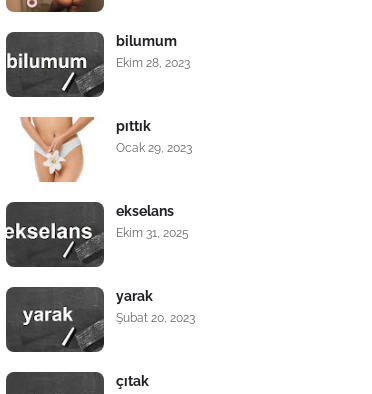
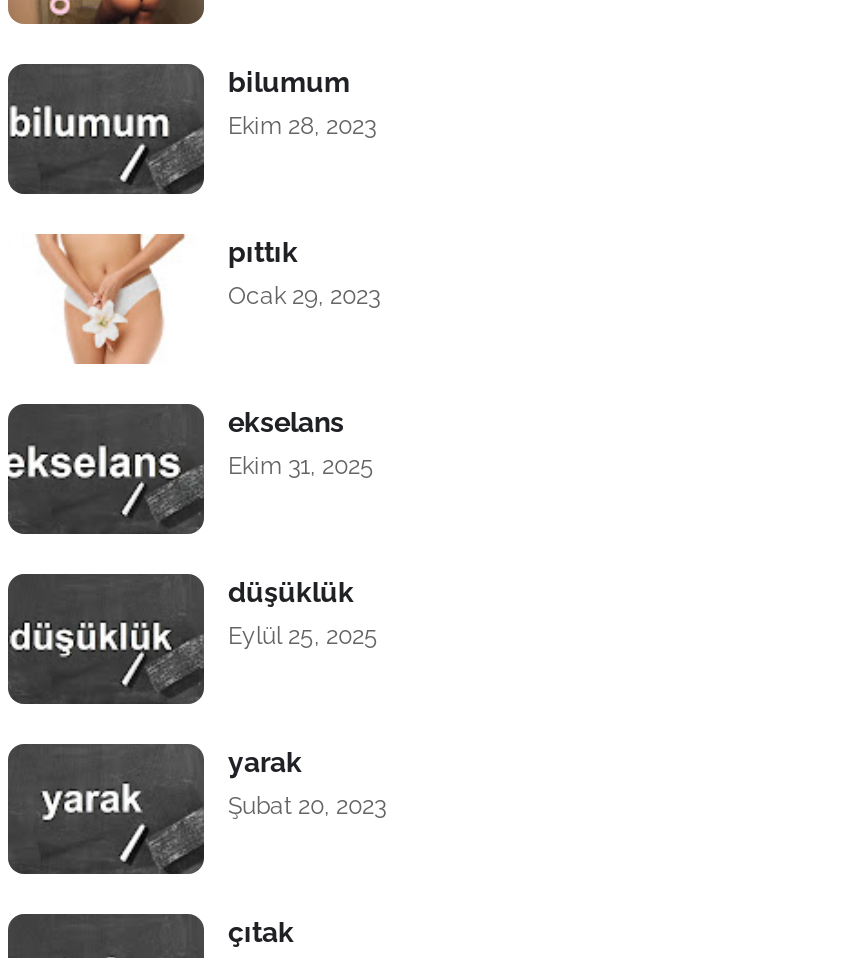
none -> [228,576,378,650] düşüklük | Eylül 25, 2025

